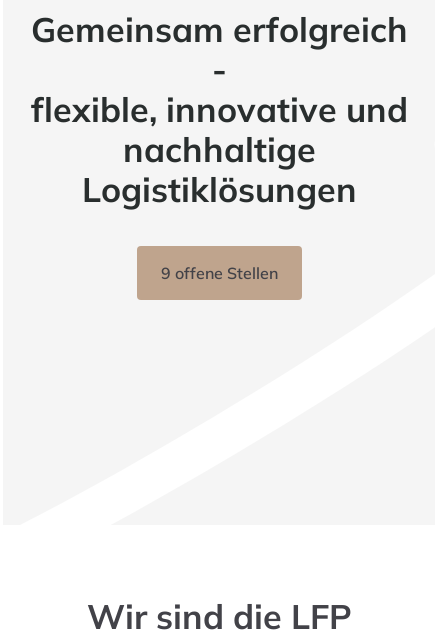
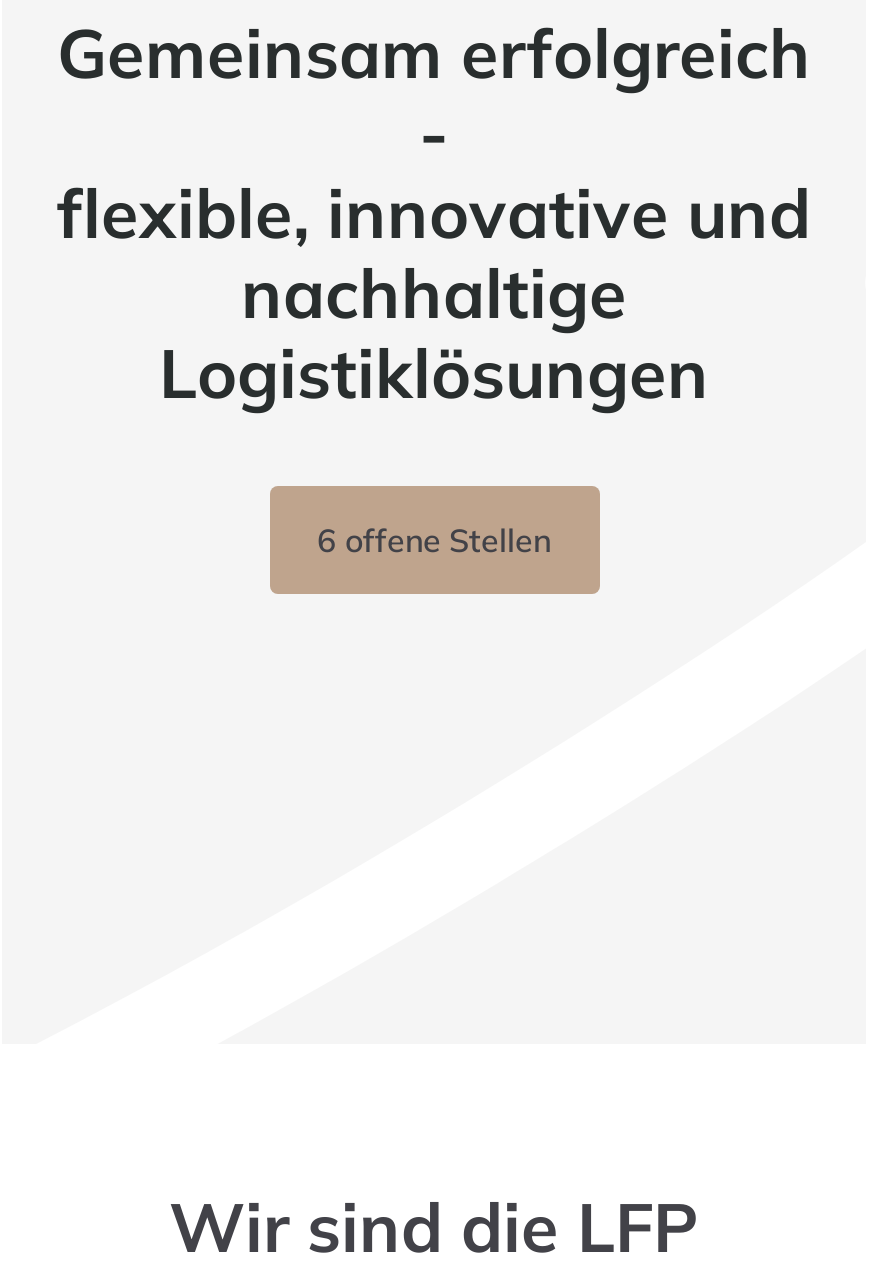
[160,263,277,283] 9 offene Stellen -> [317,520,551,560] 6 offene Stellen

